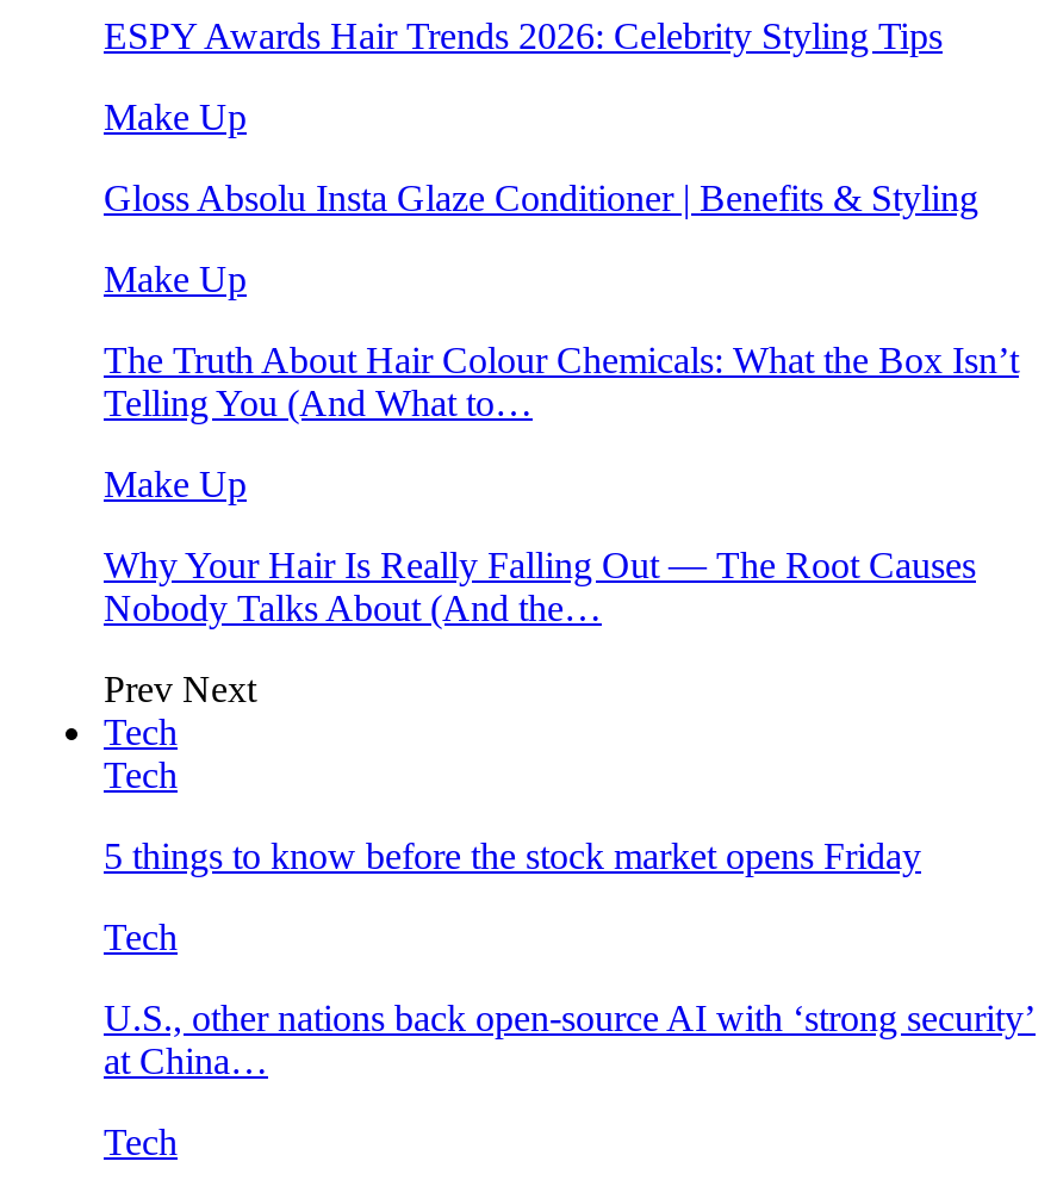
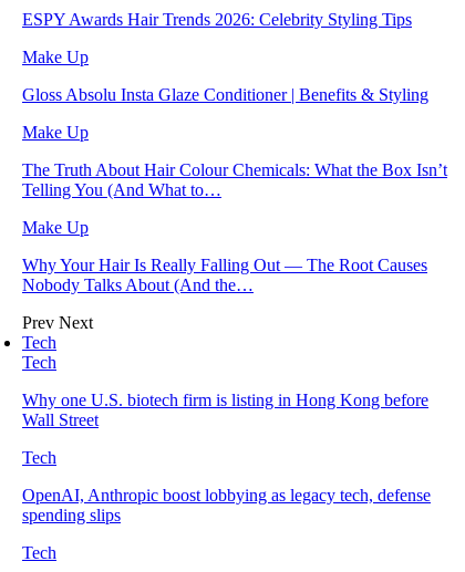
[104,836,921,876] 5 things to know before the stock market opens Friday -> [22,391,428,429] Why one U.S. biotech firm is listing in Hong Kong before | Wall Street
[104,998,1036,1081] U.S., other nations back open-source AI with ‘strong security’ | at China… -> [22,486,431,524] OpenAI, Anthropic boost lobbying as legacy tech, defense | spending slips

